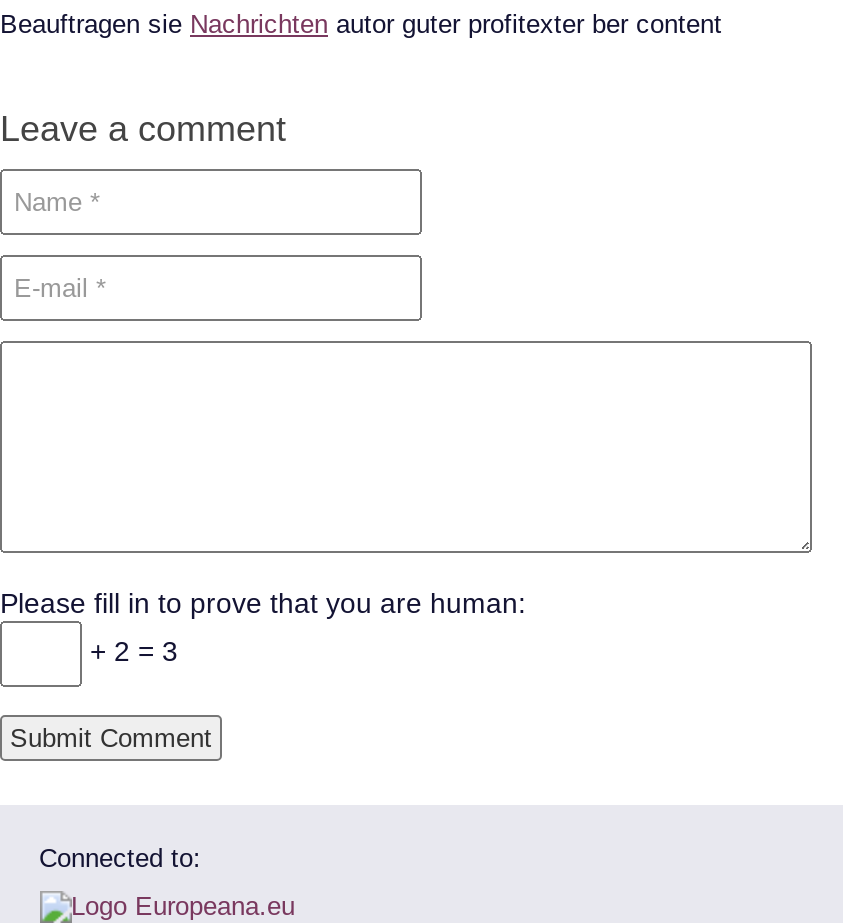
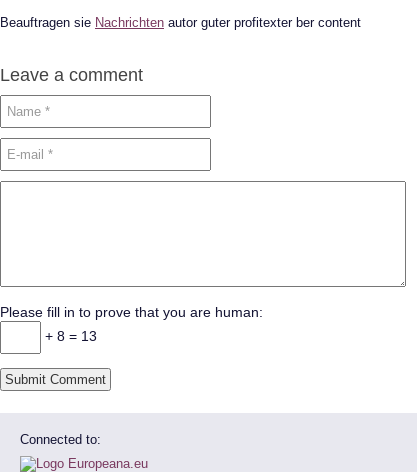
[82,636,178,668] + 2 = 3 -> [41,328,97,344] + 8 = 13

